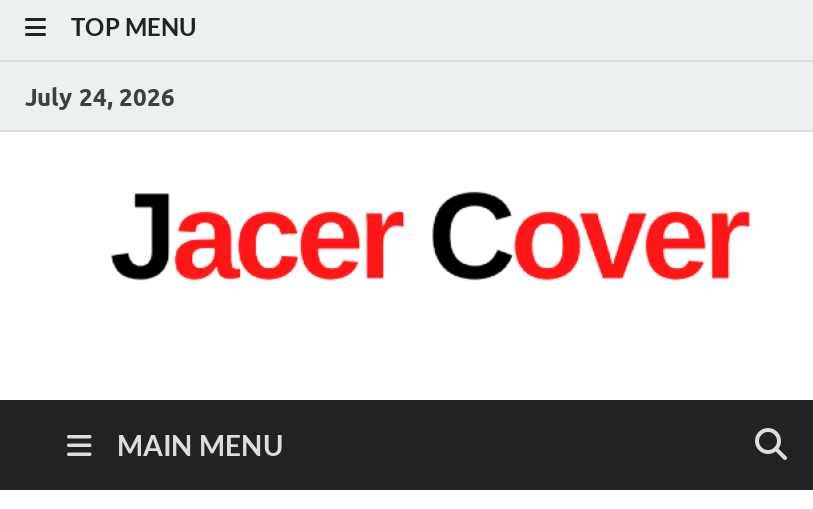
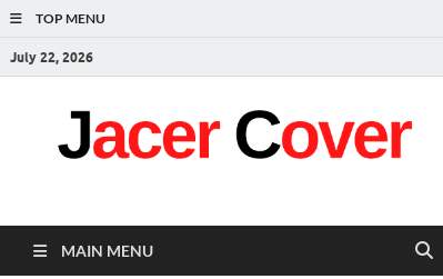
[25,81,175,111] July 24, 2026 -> [10,48,93,65] July 22, 2026

